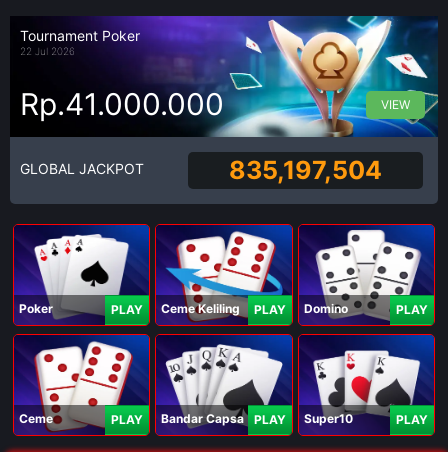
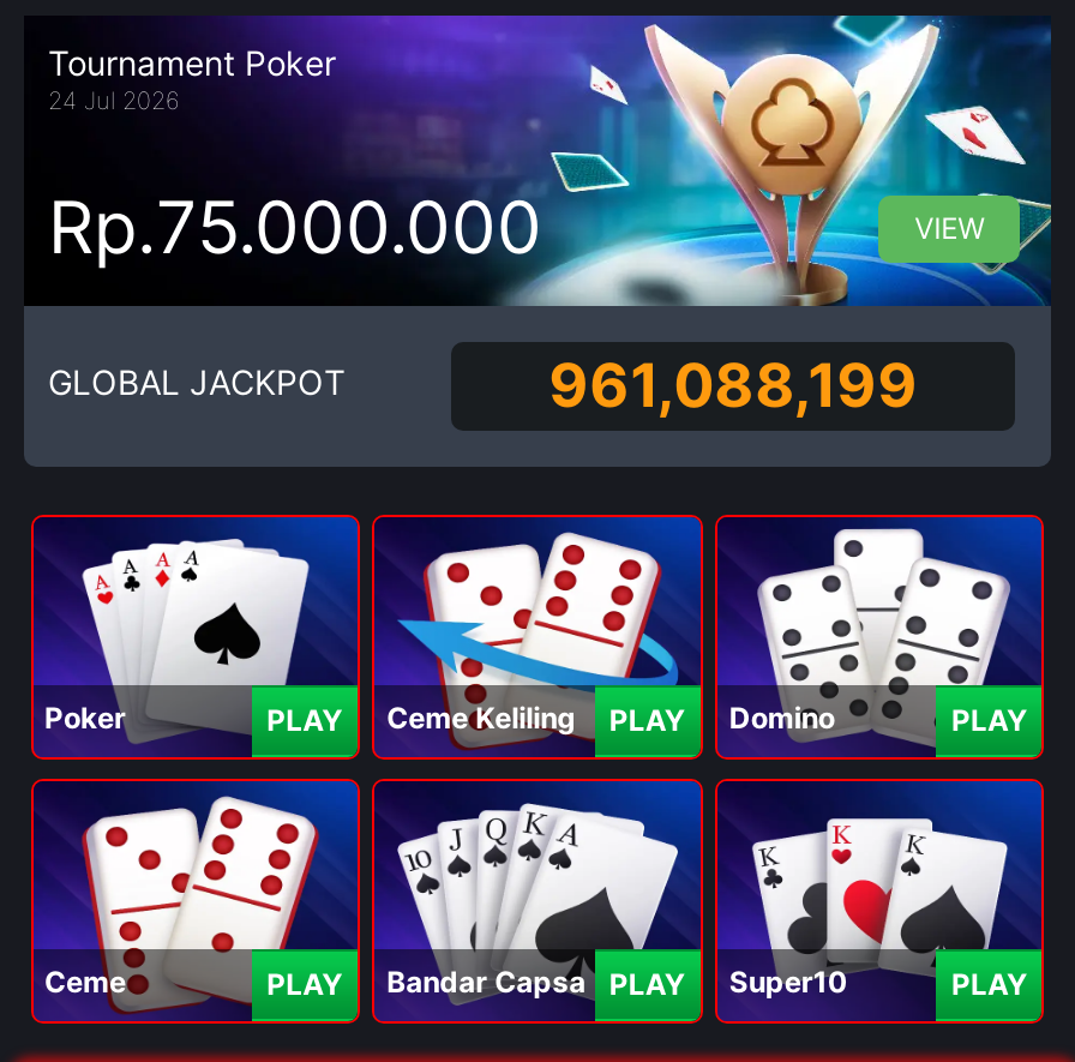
[20,45,75,57] 22 Jul 2026 -> [48,85,180,114] 24 Jul 2026
[20,86,224,122] Rp.41.000.000 -> [48,183,542,270] Rp.75.000.000
[229,155,382,185] 835,197,504 -> [549,350,918,422] 961,088,199

